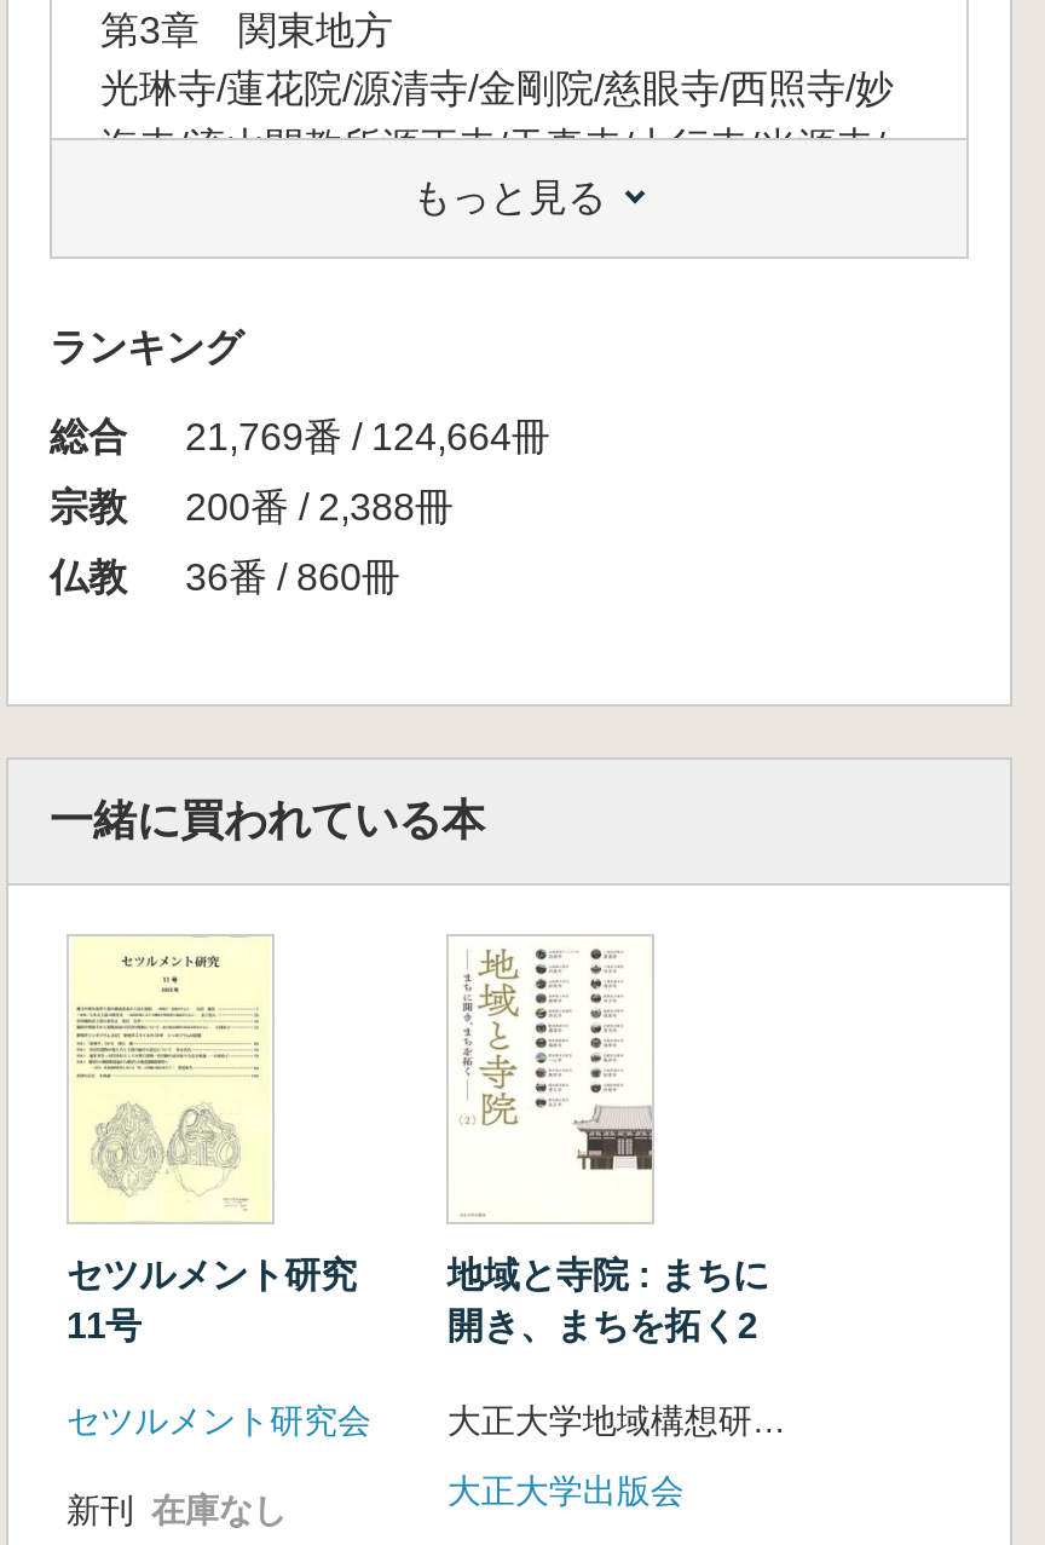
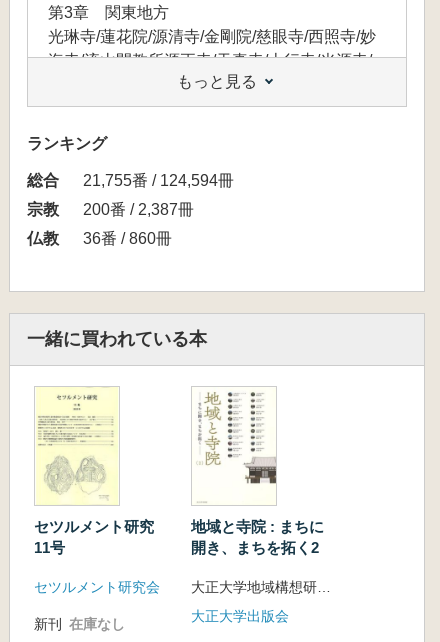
[50,416,550,457] 総合 21,769番 / 124,664冊 -> [27,172,234,189] 総合 21,755番 / 124,594冊
[50,486,454,528] 宗教 200番 / 2,388冊 -> [27,201,194,218] 宗教 200番 / 2,387冊

